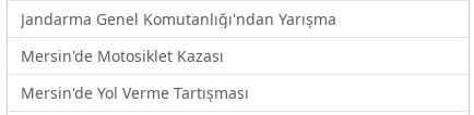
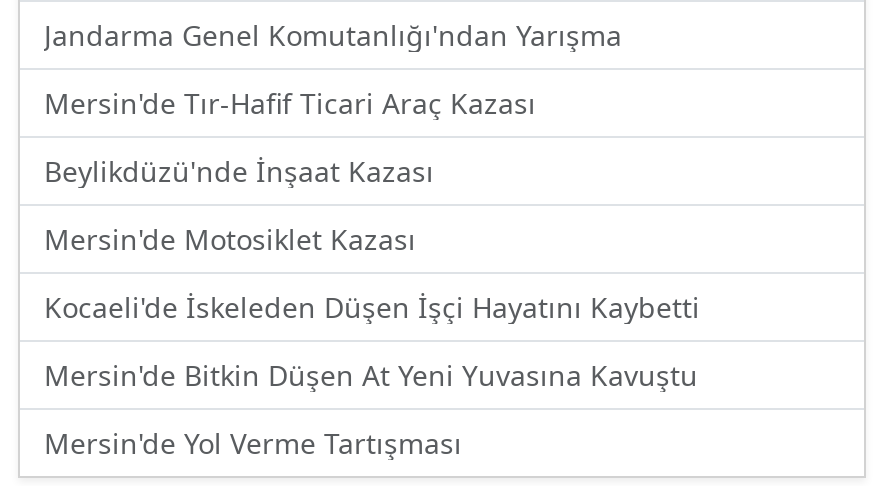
none -> [44,84,536,190] Mersin'de Tır-Hafif Ticari Araç Kazası | Beylikdüzü'nde İnşaat Kazası
none -> [44,288,700,394] Kocaeli'de İskeleden Düşen İşçi Hayatını Kaybetti | Mersin'de Bitkin Düşen At Yeni Yuvasına Kavuştu

